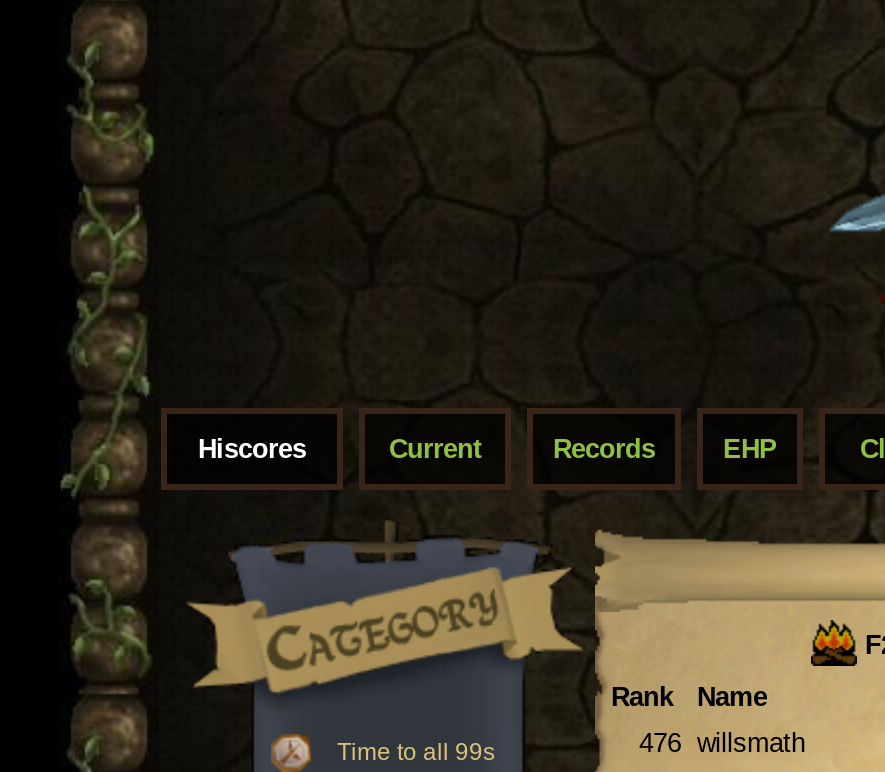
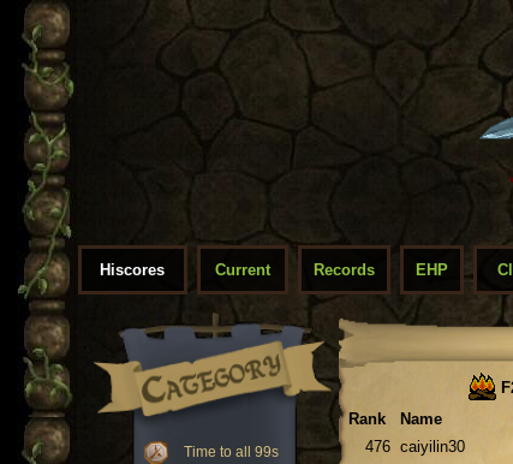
[639,728,805,758] 476 willsmath -> [365,438,465,456] 476 caiyilin30

